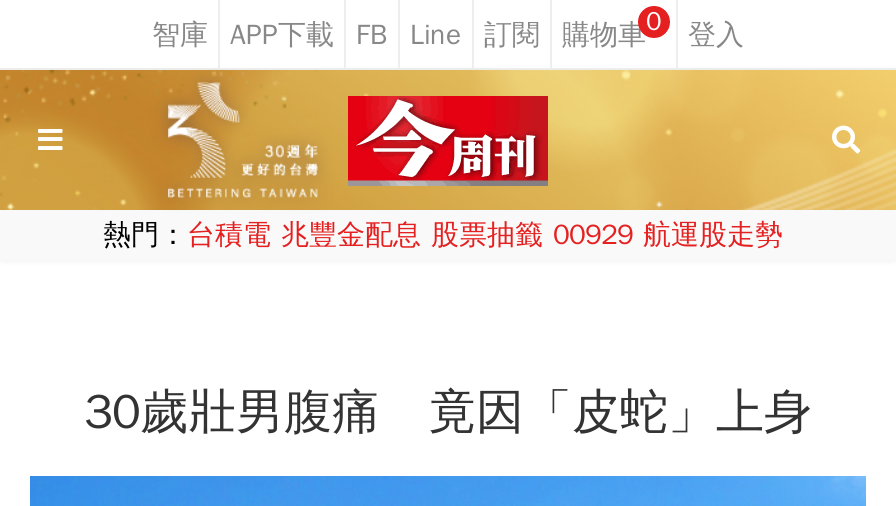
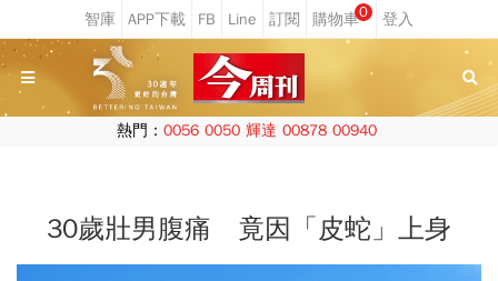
[103,218,783,252] 熱門：台積電 兆豐金配息 股票抽籤 00929 航運股走勢 -> [116,121,376,140] 熱門：0056 0050 輝達 00878 00940

